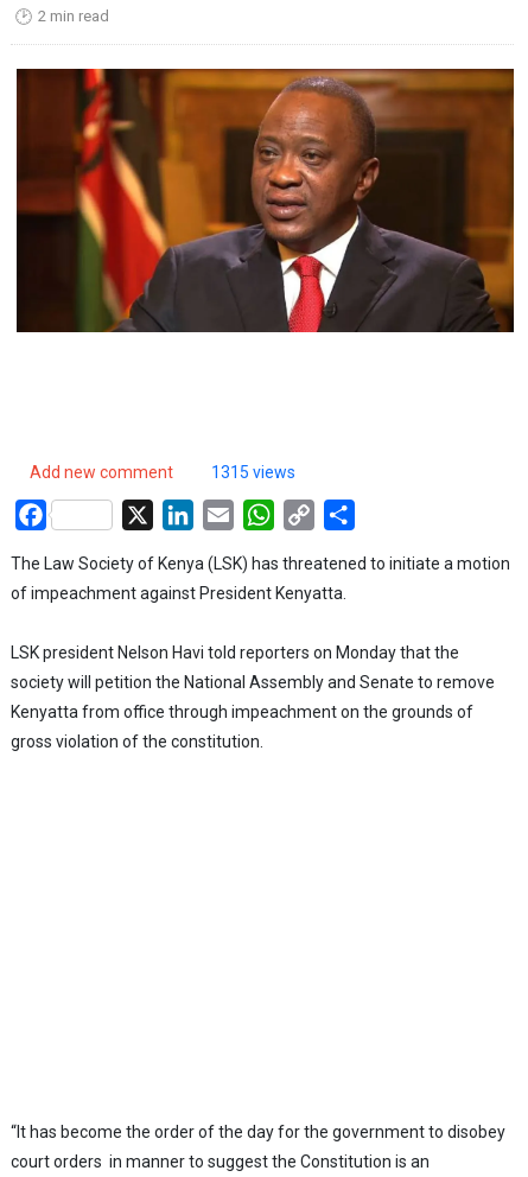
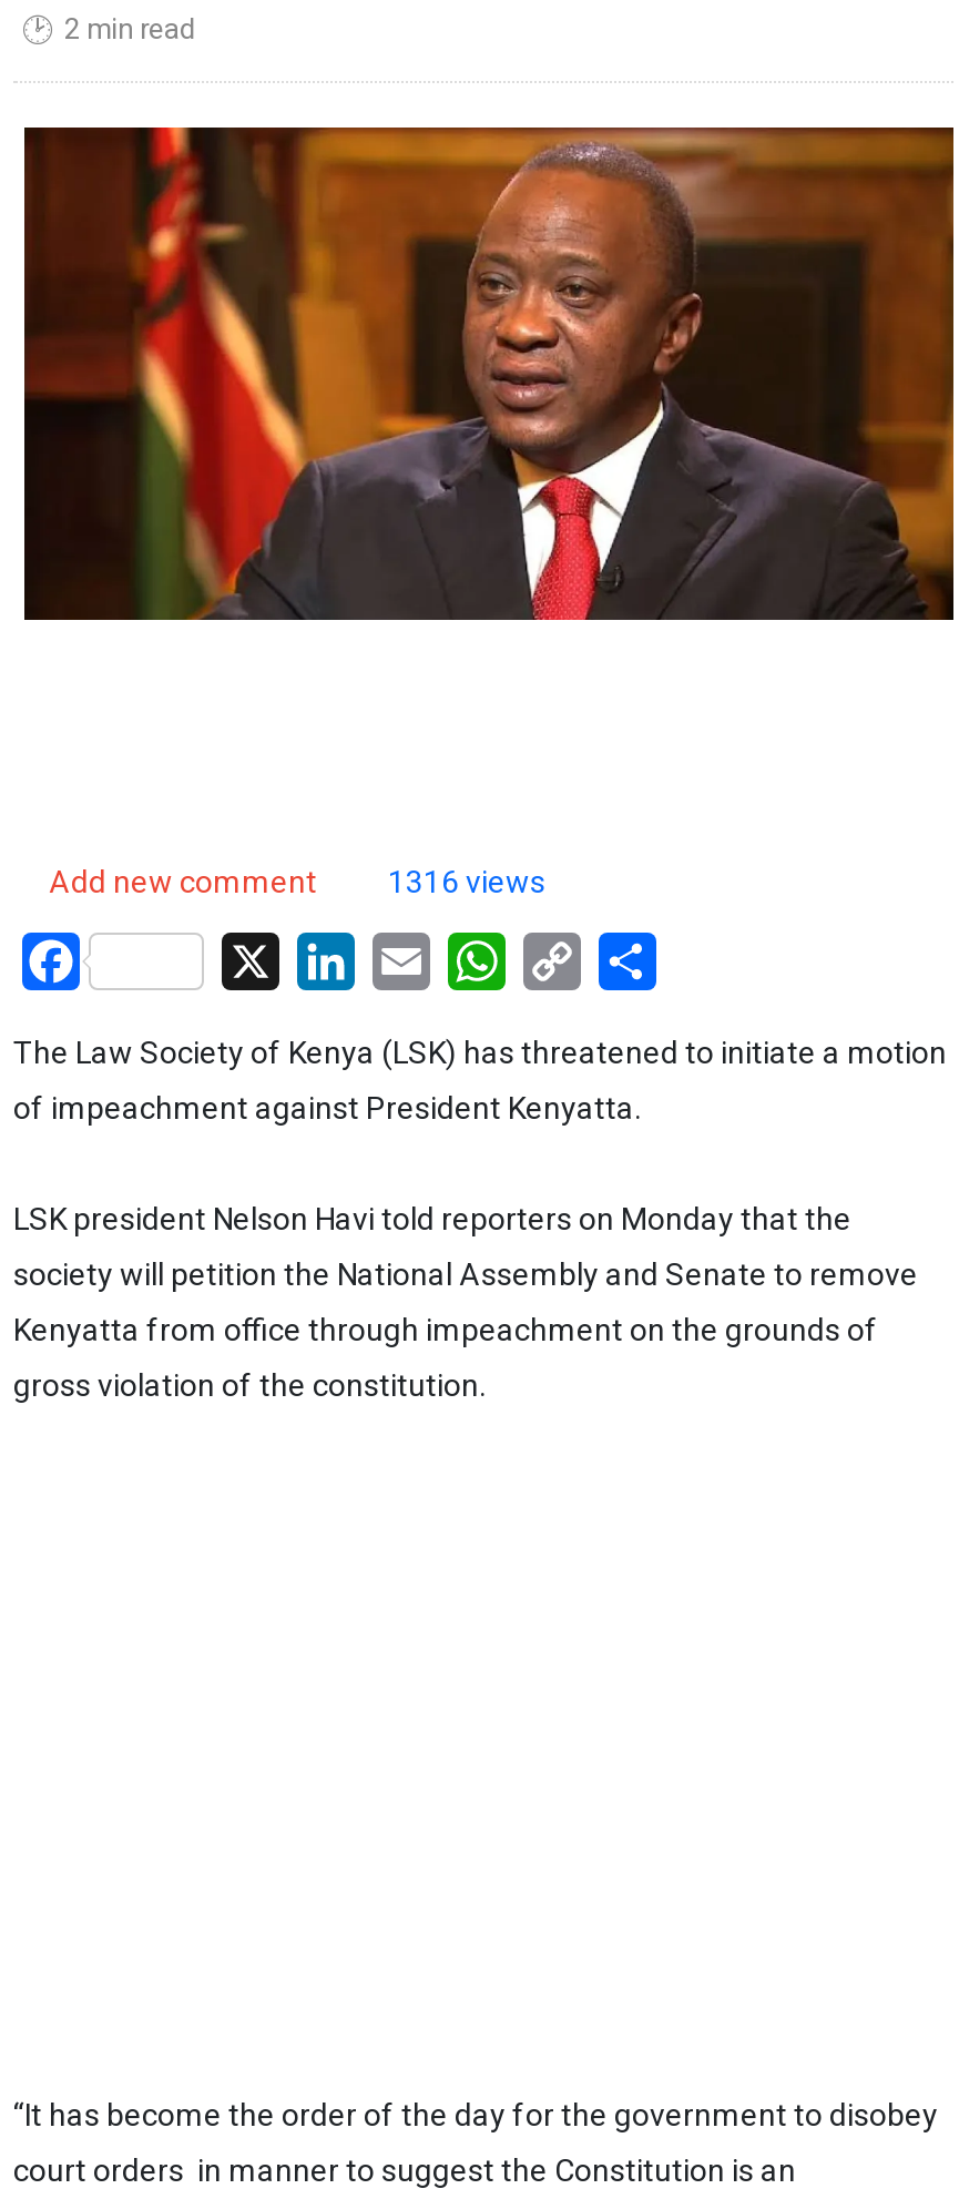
[30,462,295,481] Add new comment 1315 views -> [49,863,545,899] Add new comment 1316 views

